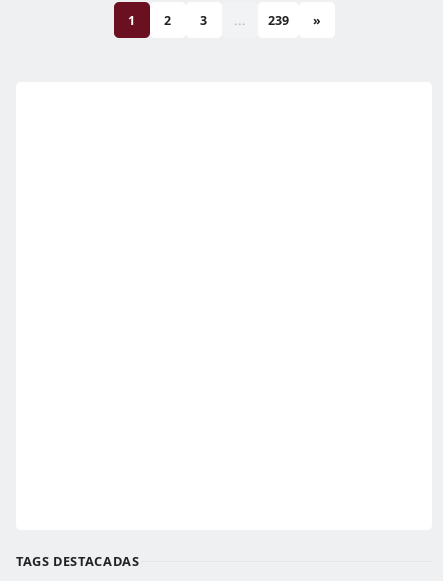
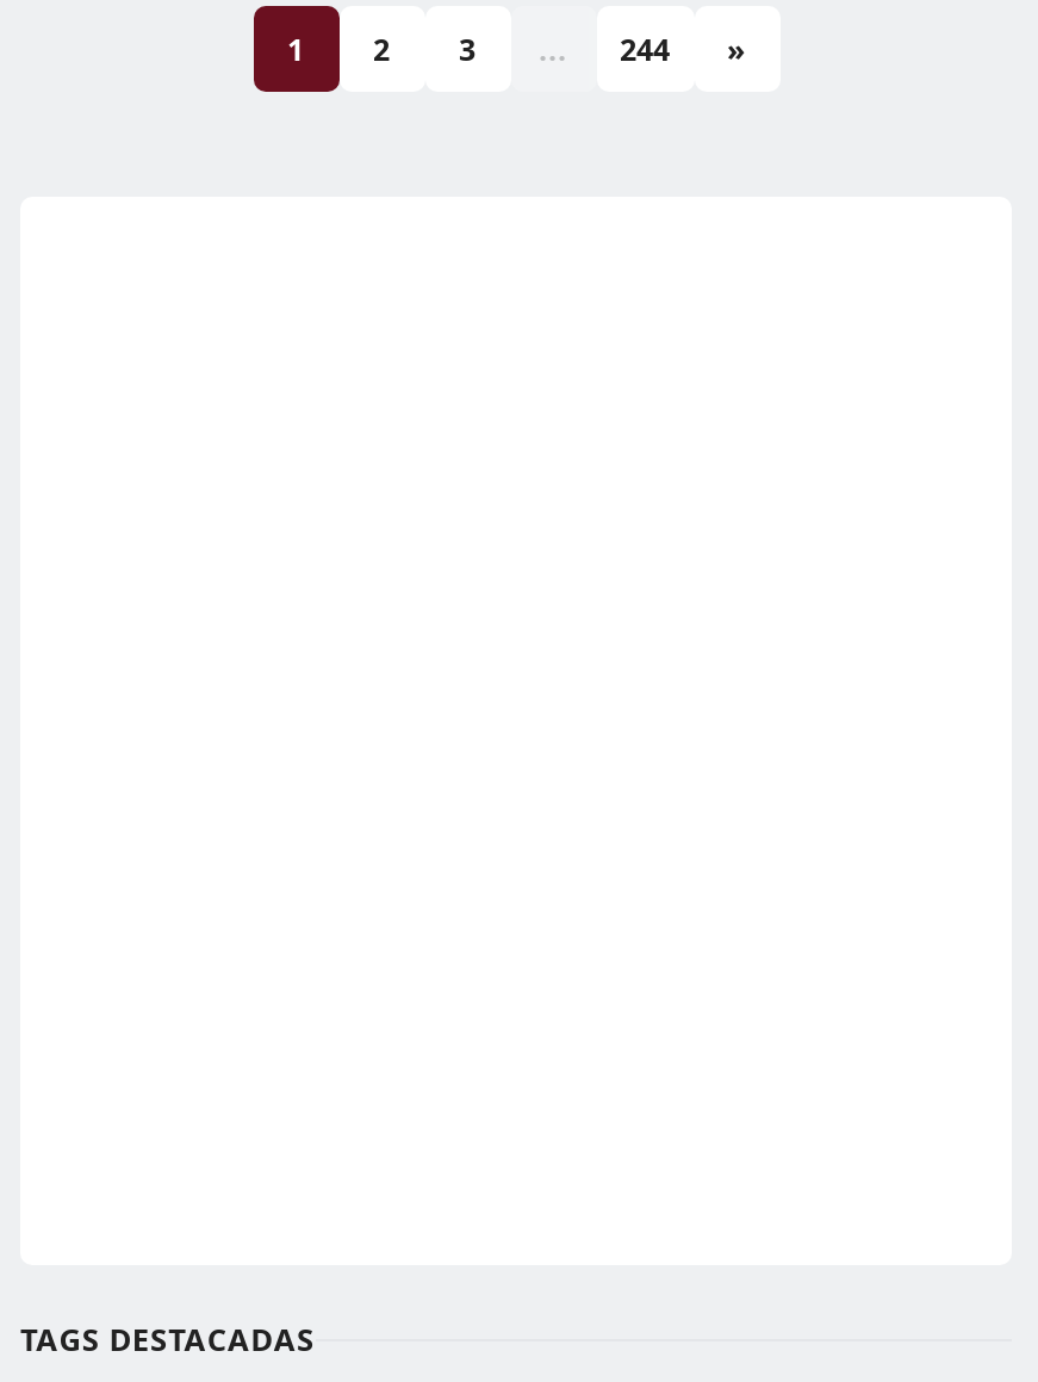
[267,11,288,28] 239 -> [620,29,670,69] 244

